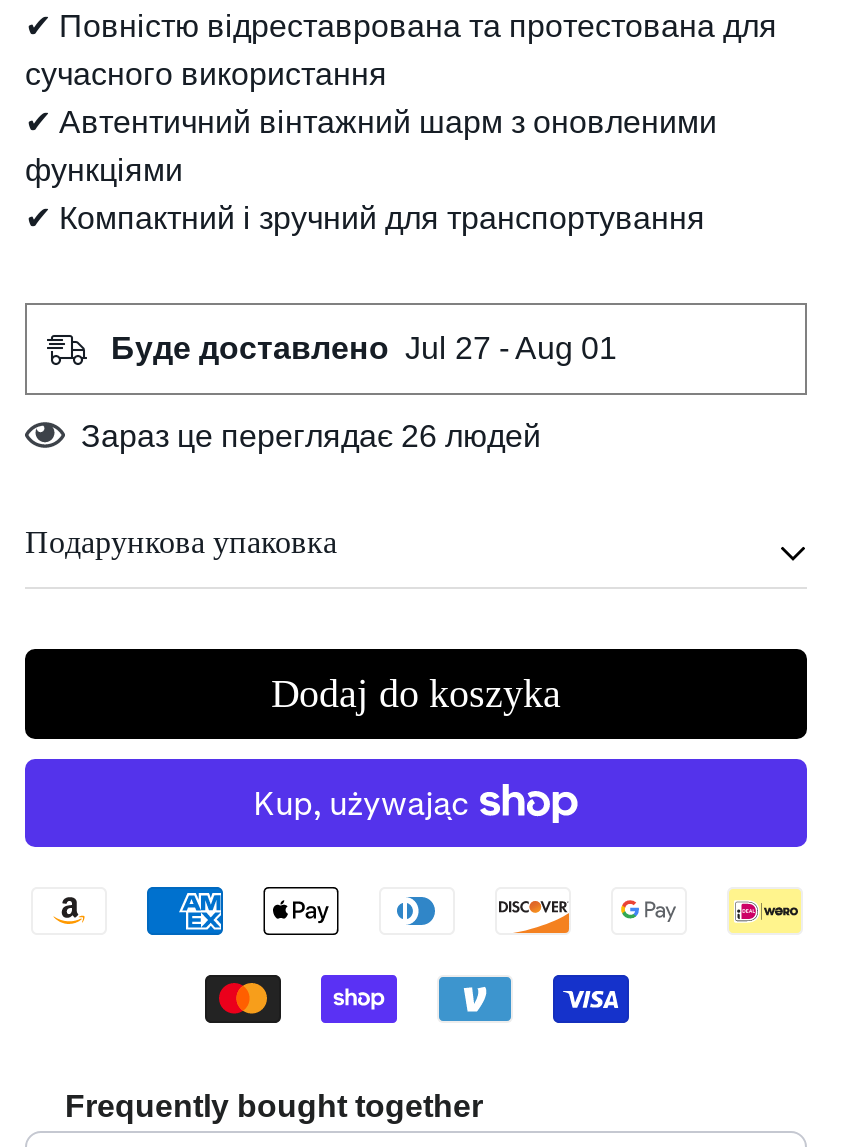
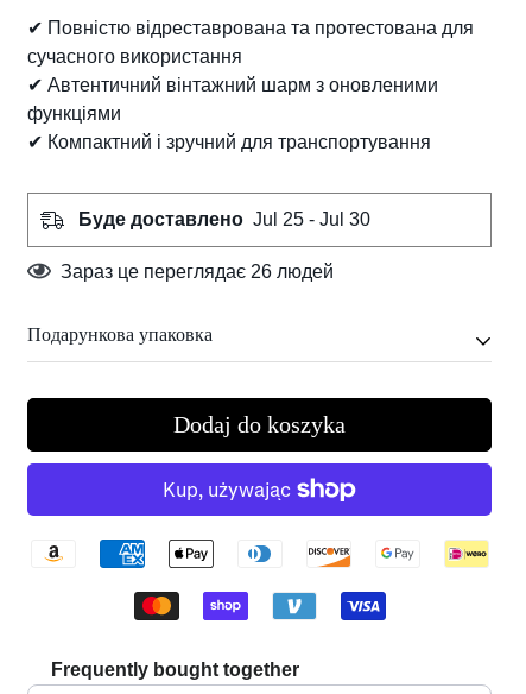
[111,332,617,366] Буде доставлено Jul 27 - Aug 01 -> [78,210,370,230] Буде доставлено Jul 25 - Jul 30

